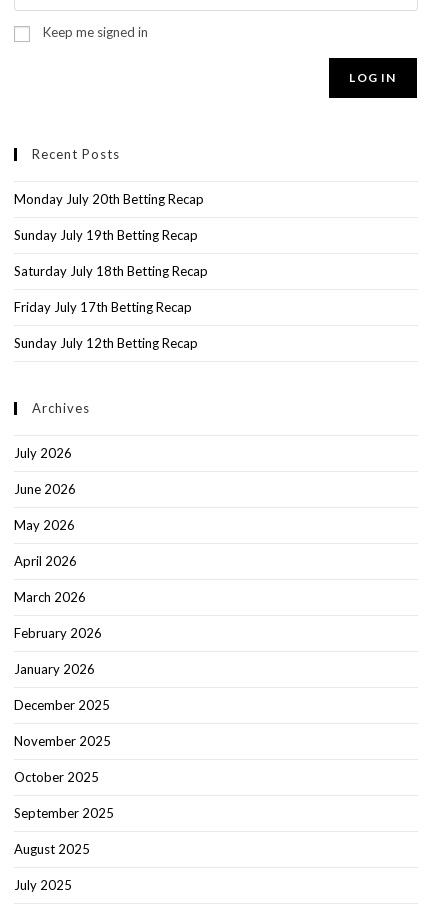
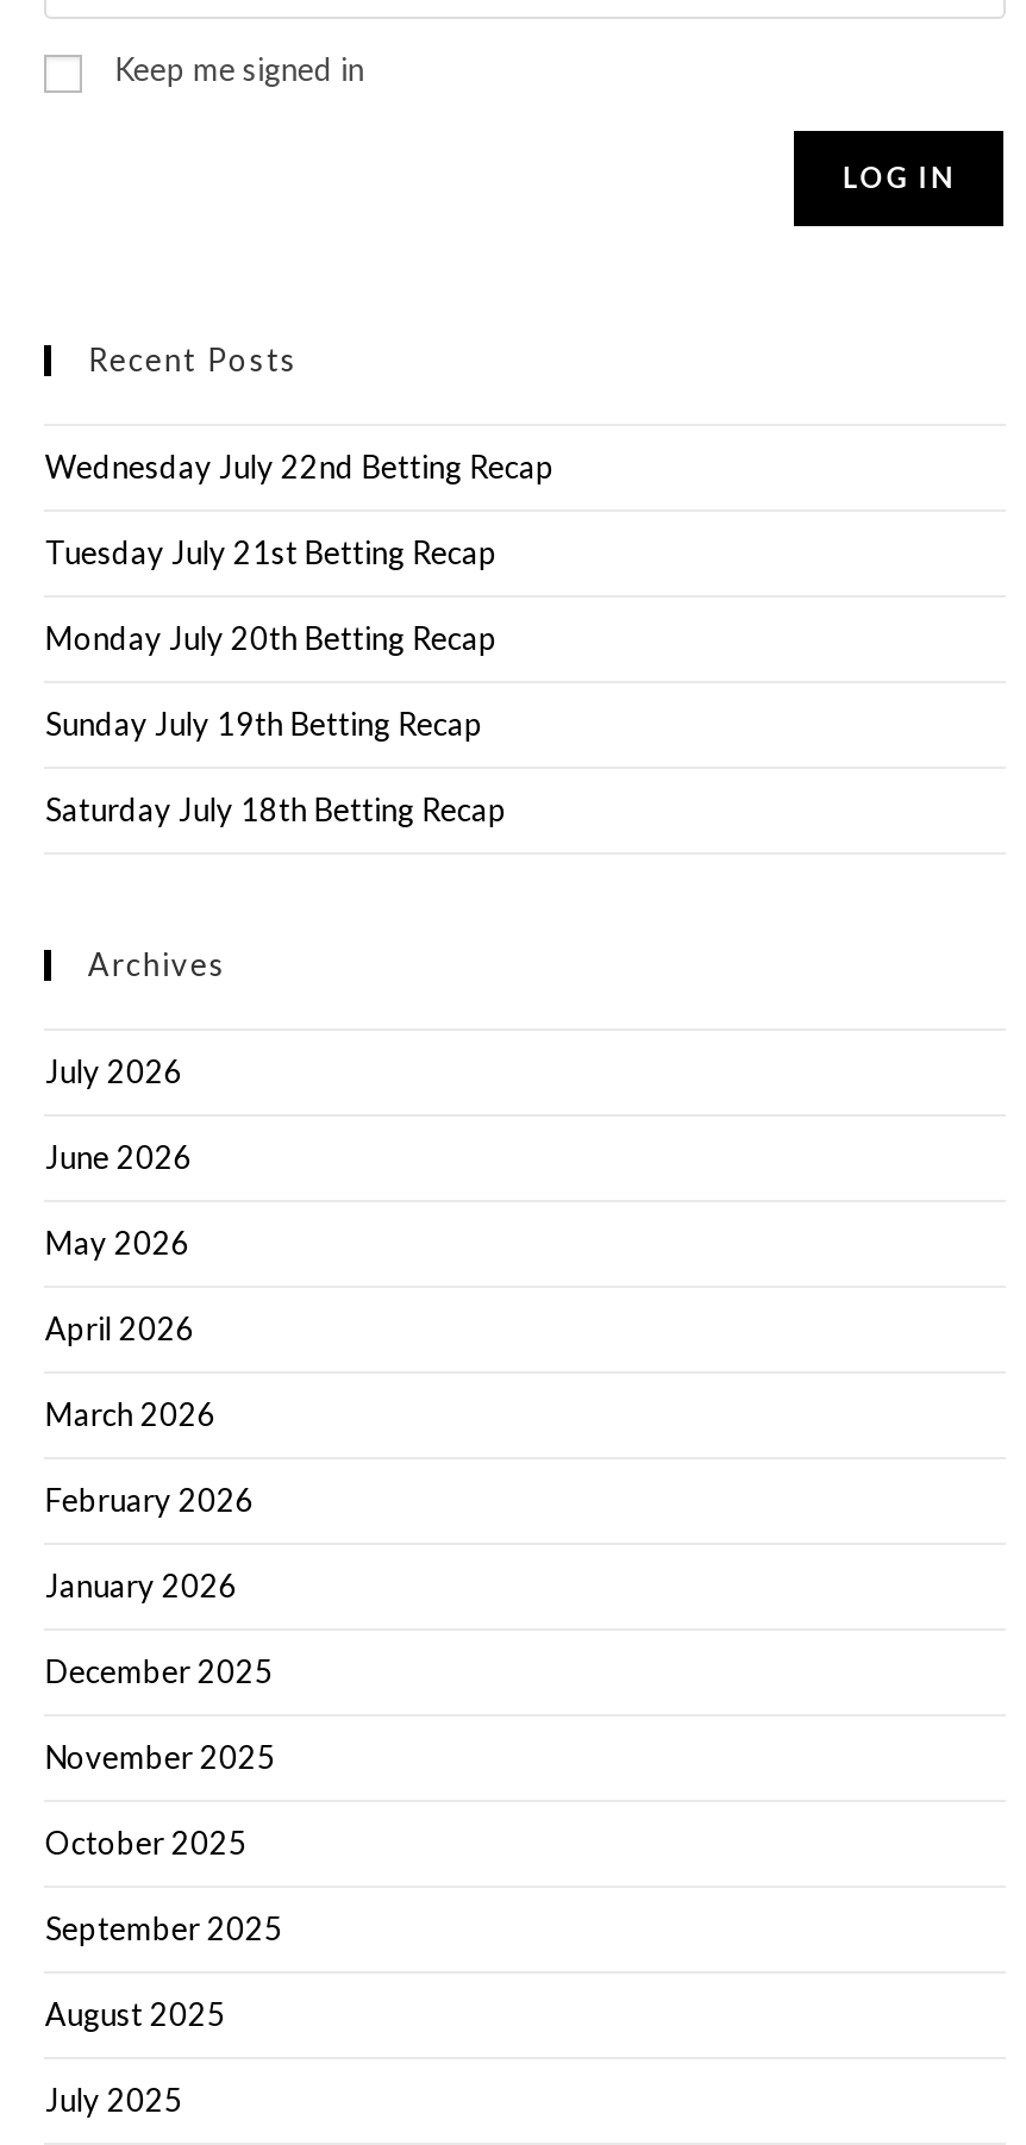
none -> [45,448,554,572] Wednesday July 22nd Betting Recap | Tuesday July 21st Betting Recap
moved [14,191,208,279] -> [45,620,507,829]: Monday July 20th Betting Recap | Sunday July 19th Betting Recap | Saturday July 18th Betting Recap
[14,299,198,351] Friday July 17th Betting Recap | Sunday July 12th Betting Recap -> none

